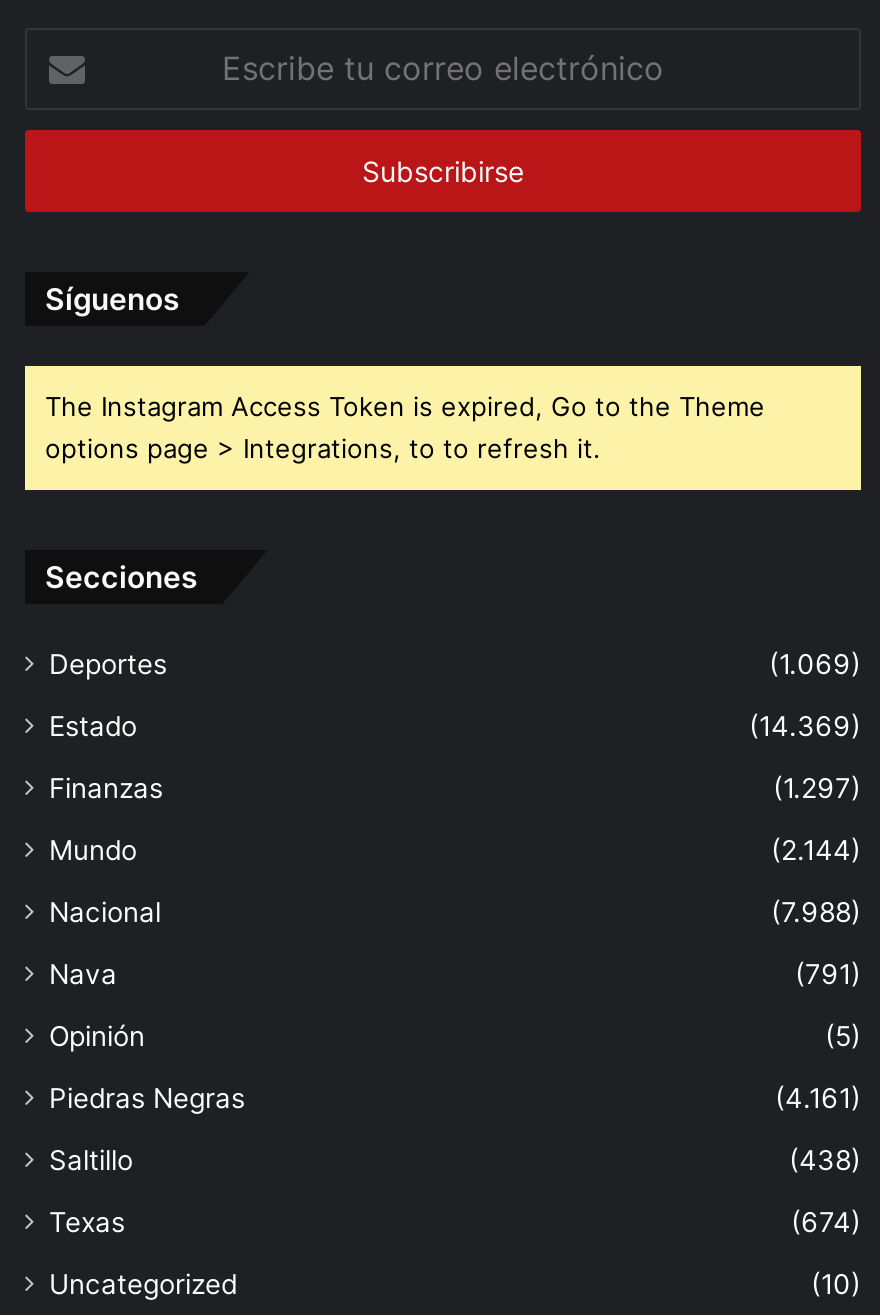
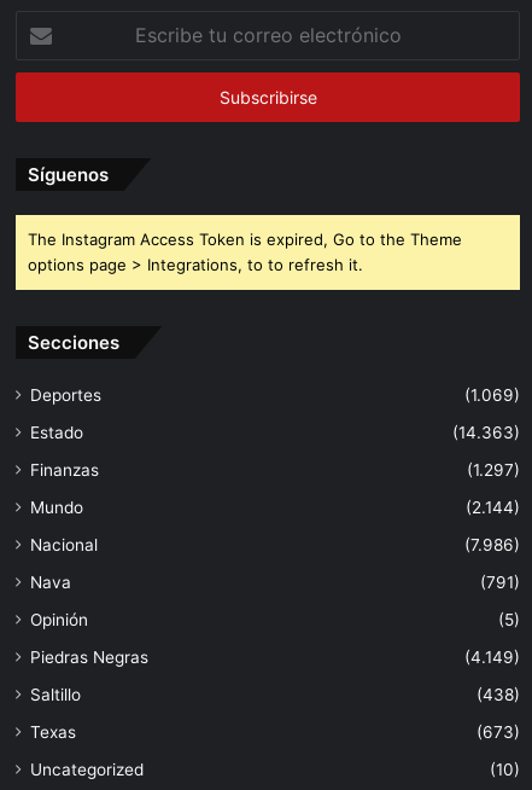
[749,710,861,742] (14.369) -> [452,422,520,442] (14.363)
[771,896,861,928] (7.988) -> [464,535,520,554] (7.986)
[775,1082,861,1114] (4.161) -> [464,647,520,666] (4.149)
[791,1206,861,1238] (674) -> [477,722,520,741] (673)

